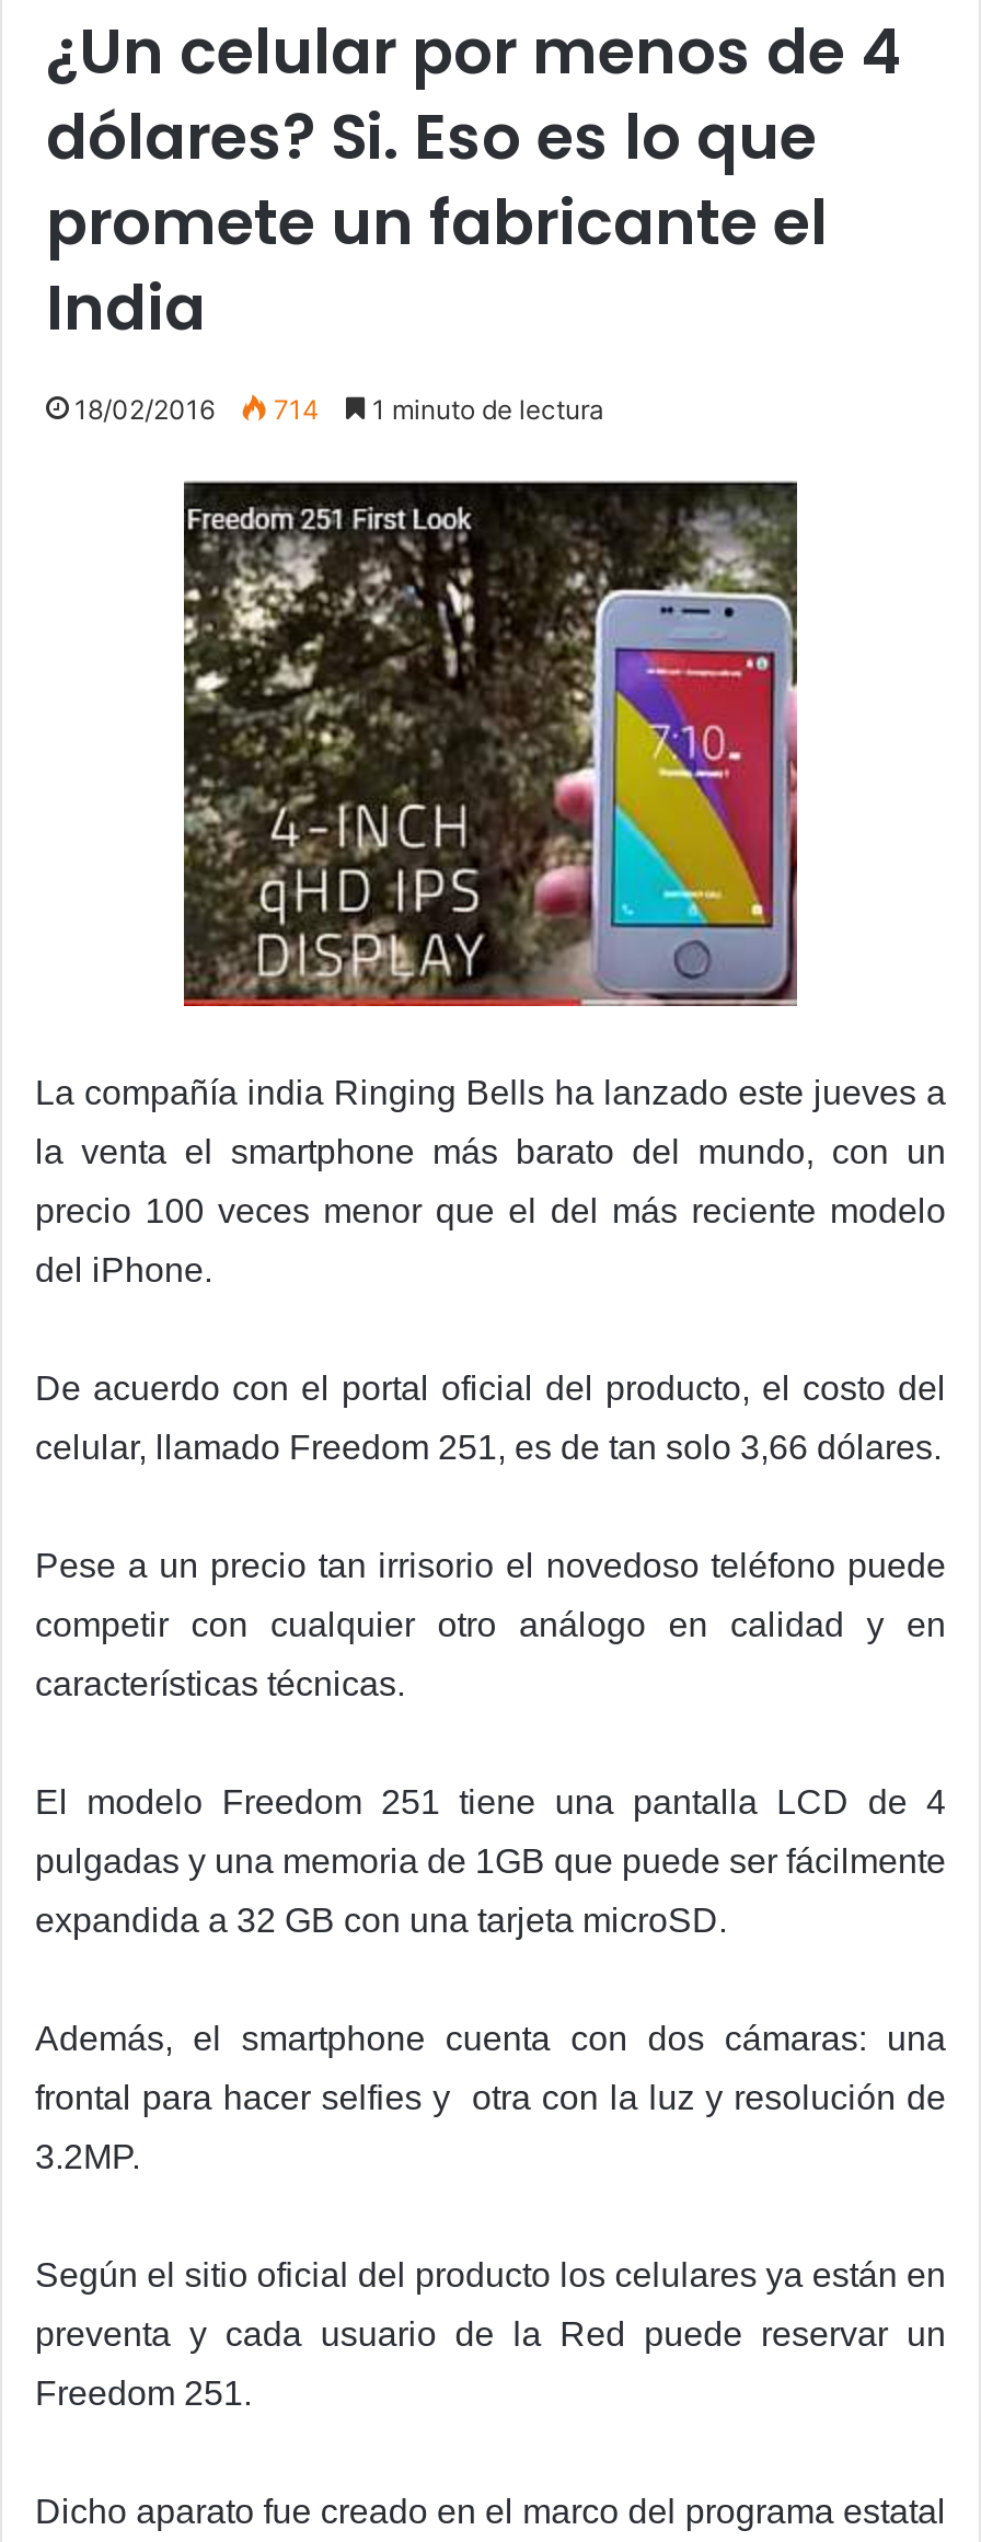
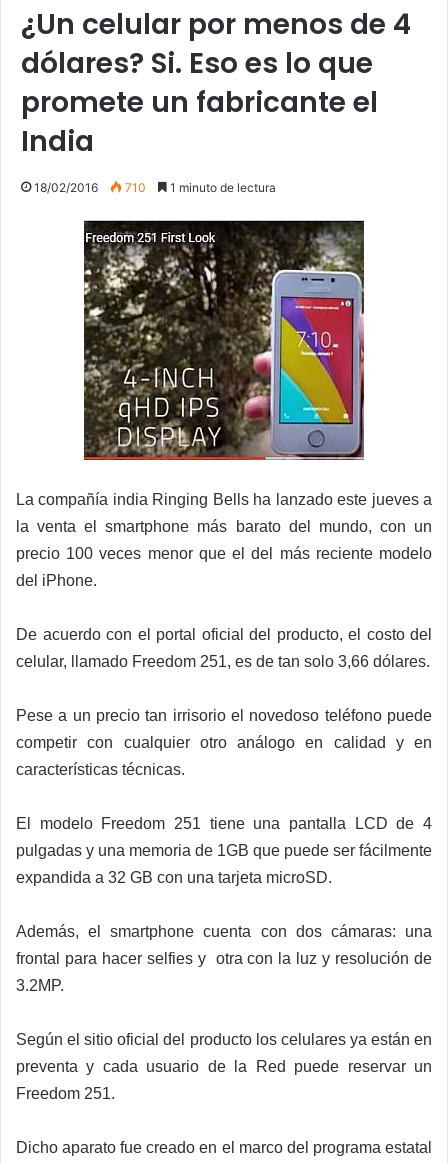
[74,393,604,425] 18/02/2016 714 1 minuto de lectura -> [34,180,276,195] 18/02/2016 710 1 minuto de lectura

